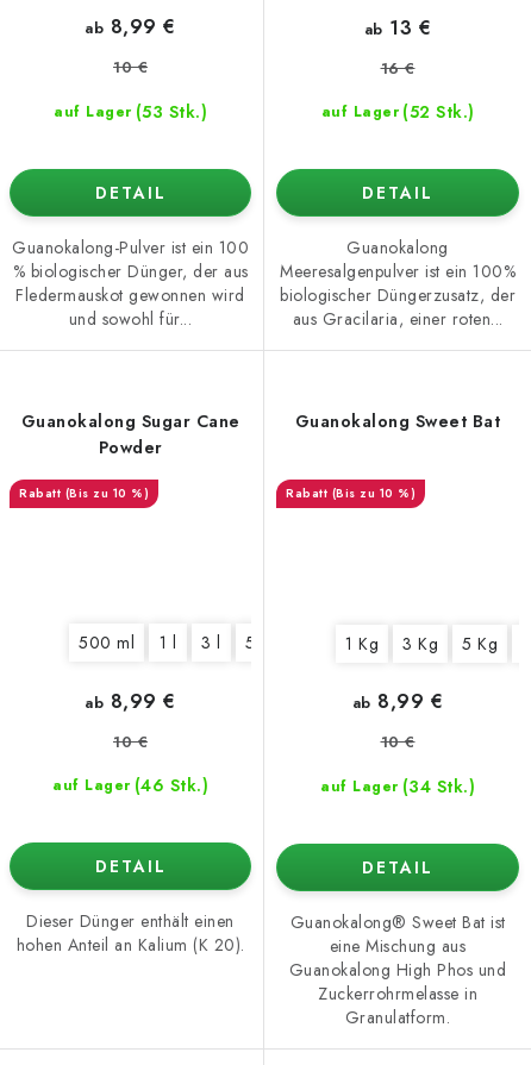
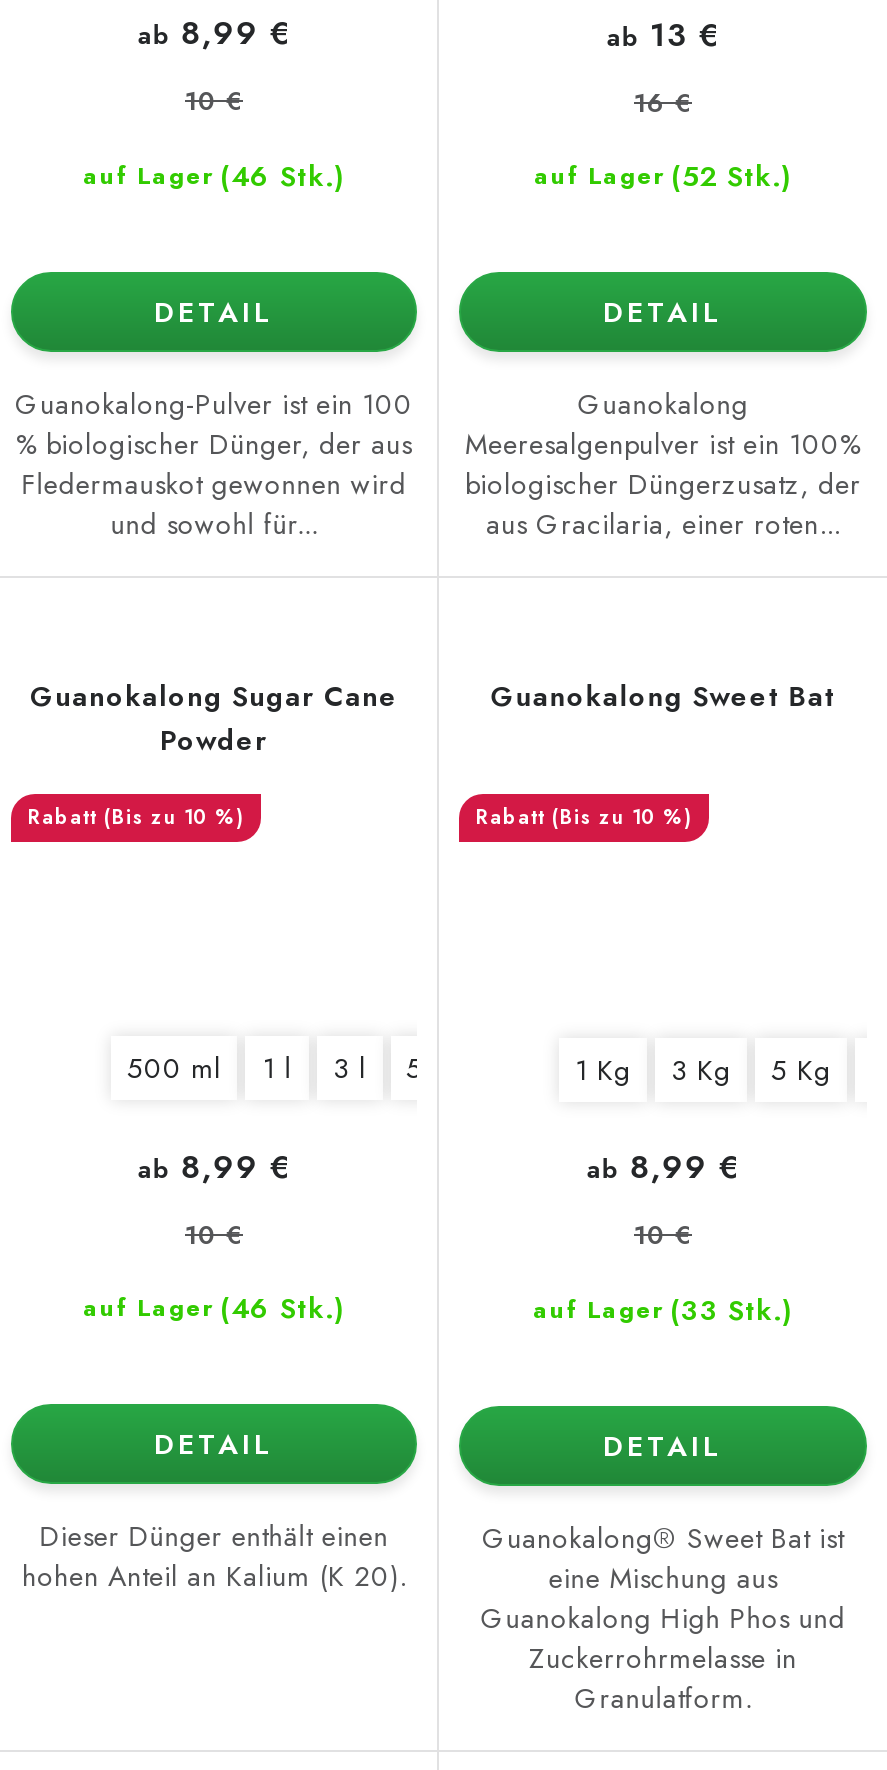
[54,100,207,123] auf Lager (53 Stk.) -> [83,155,345,195] auf Lager (46 Stk.)
[320,774,475,798] auf Lager (34 Stk.) -> [533,1290,793,1330] auf Lager (33 Stk.)

